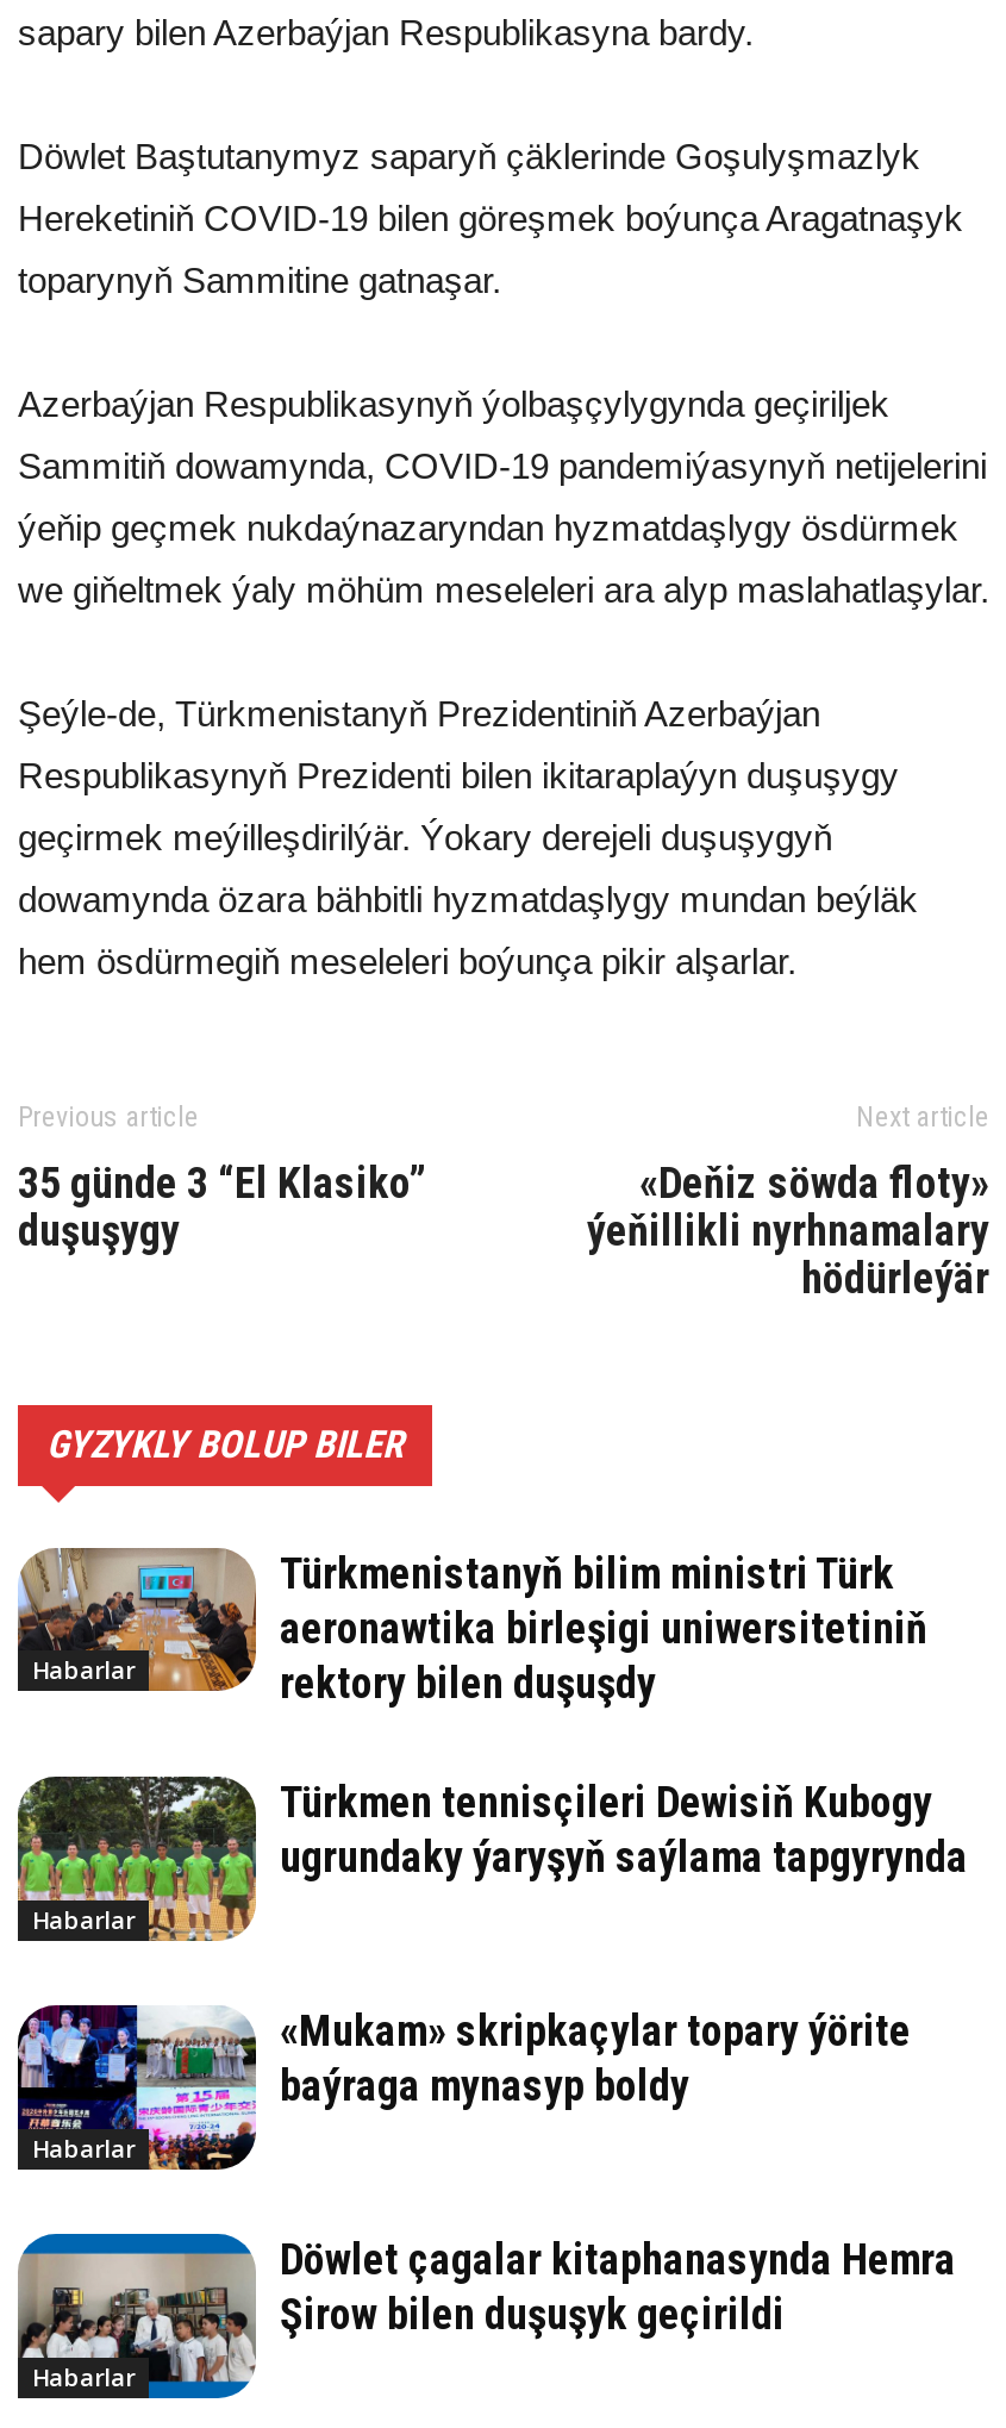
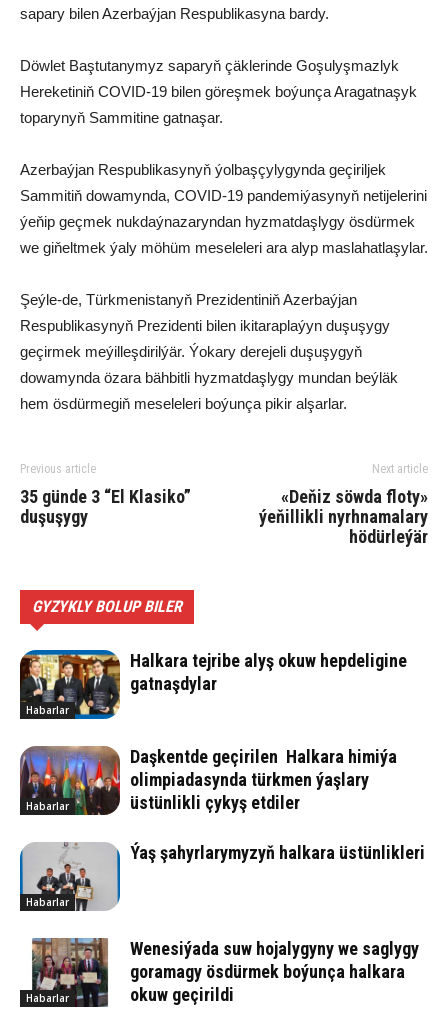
[15,1546,927,1707] [image] | Türkmenistanyň bilim ministri Türk | aeronawtika birleşigi uniwersitetiniň | rektory bilen duşuşdy -> [19,649,407,720] [image] | Halkara tejribe alyş okuw hepdeligine | gatnaşdylar
[15,1774,968,1943] [image] | Türkmen tennisçileri Dewisiň Kubogy | ugrundaky ýaryşyň saýlama tapgyrynda -> [20,745,397,816] [image] | Daşkentde geçirilen Halkara himiýa | olimpiadasynda türkmen ýaşlary | üstünlikli çykyş etdiler
[15,2003,911,2172] [image] | «Mukam» skripkaçylar topary ýörite | baýraga mynasyp boldy -> [19,842,425,912] [image] | Ýaş şahyrlarymyzyň halkara üstünlikleri
[15,2232,956,2401] [image] | Döwlet çagalar kitaphanasynda Hemra | Şirow bilen duşuşyk geçirildi -> [20,937,419,1008] [image] | Wenesiýada suw hojalygyny we saglygy | goramagy ösdürmek boýunça halkara | okuw geçirildi

